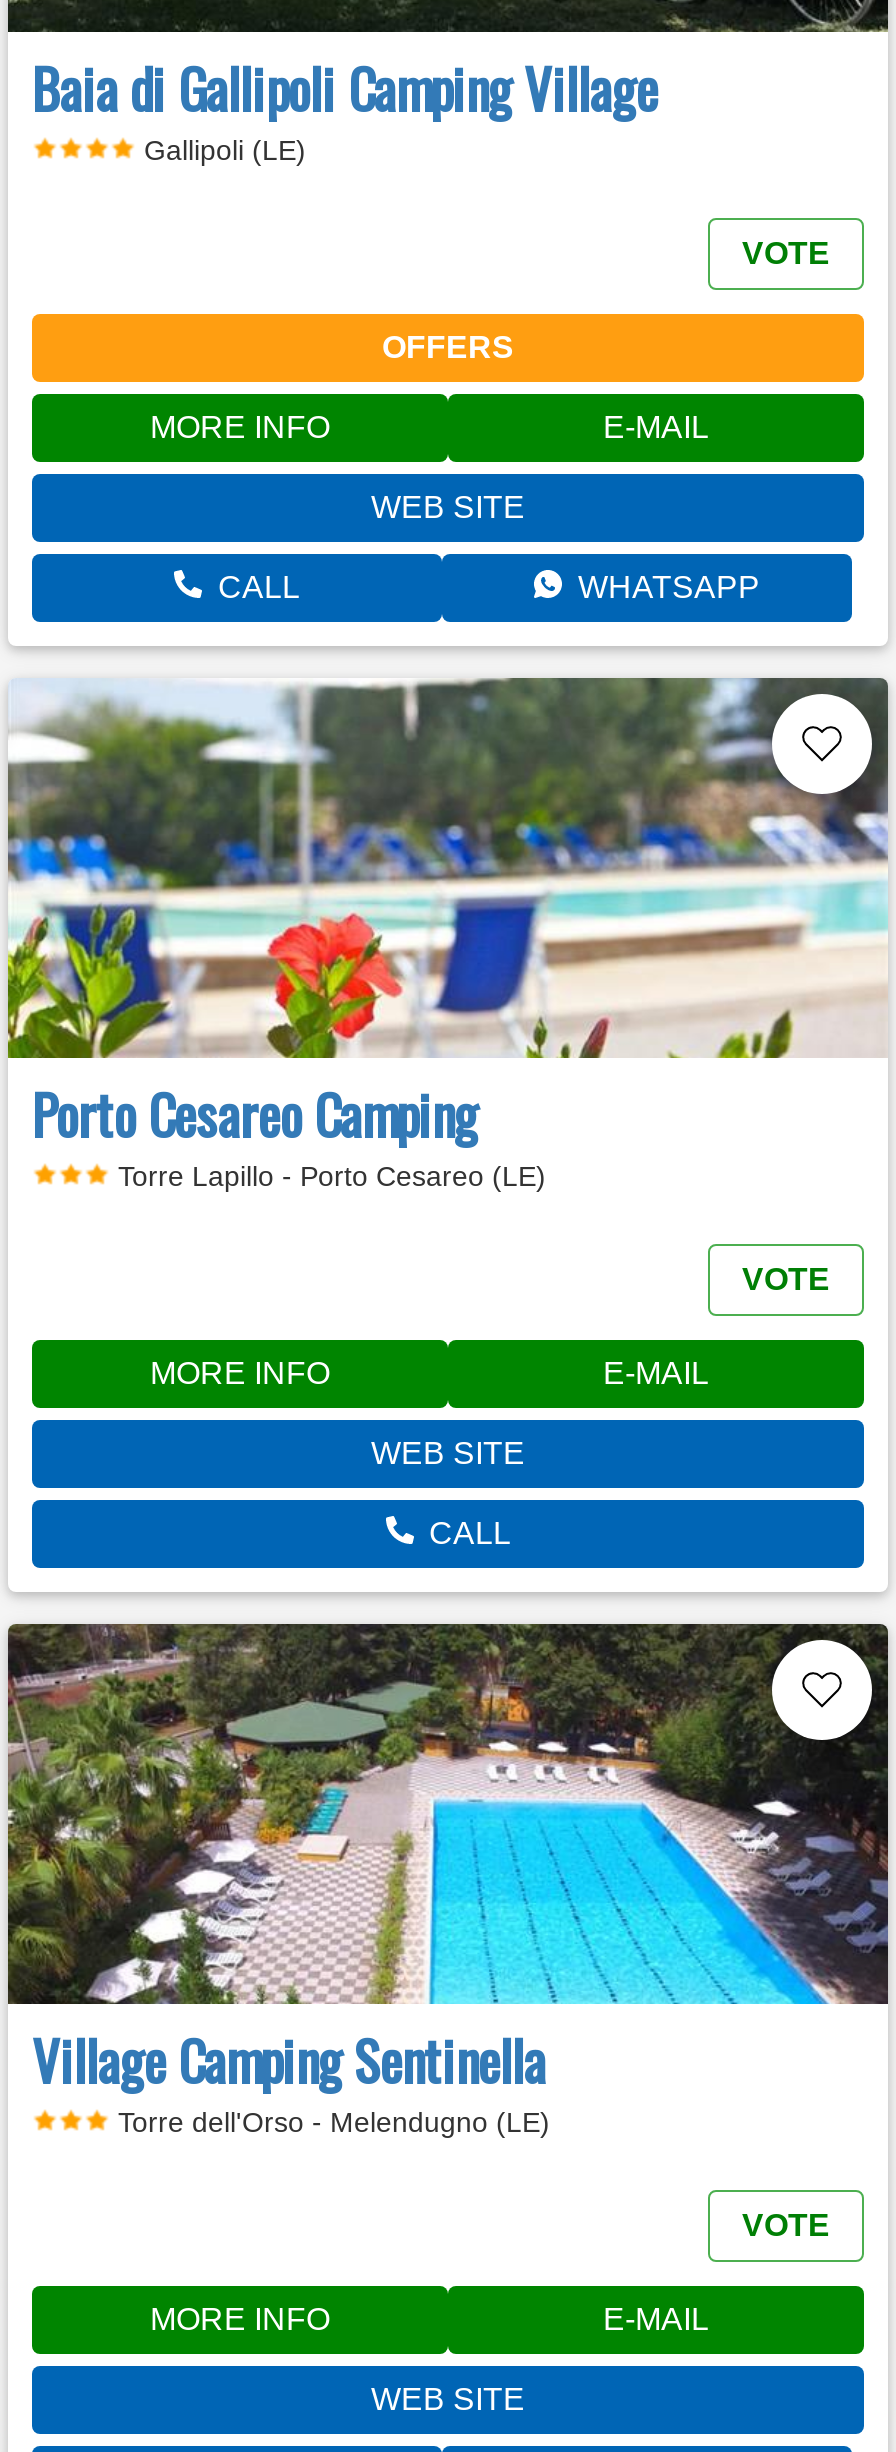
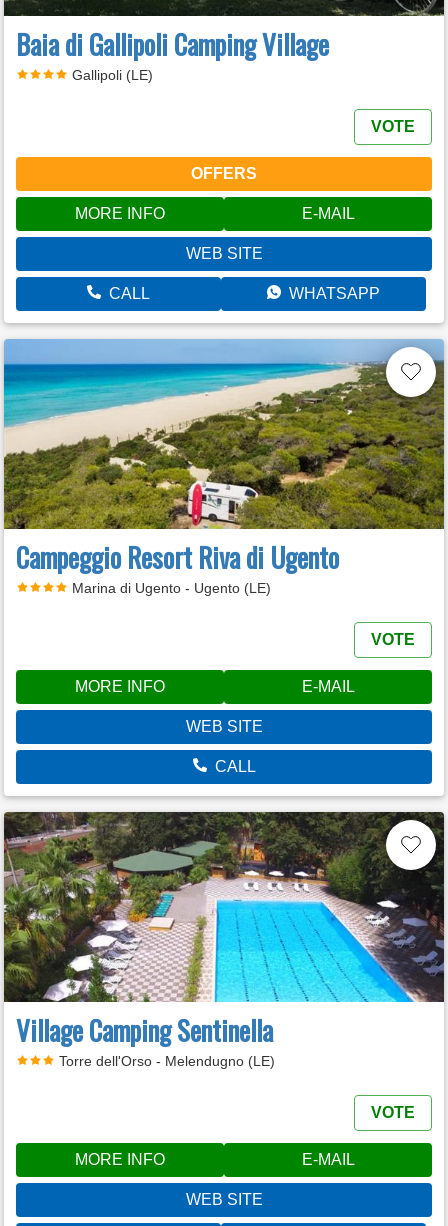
[6,676,890,1193] [image] | Porto Cesareo Camping | Torre Lapillo - Porto Cesareo (LE) -> [3,338,445,596] [image] | Campeggio Resort Riva di Ugento | Marina di Ugento - Ugento (LE)

